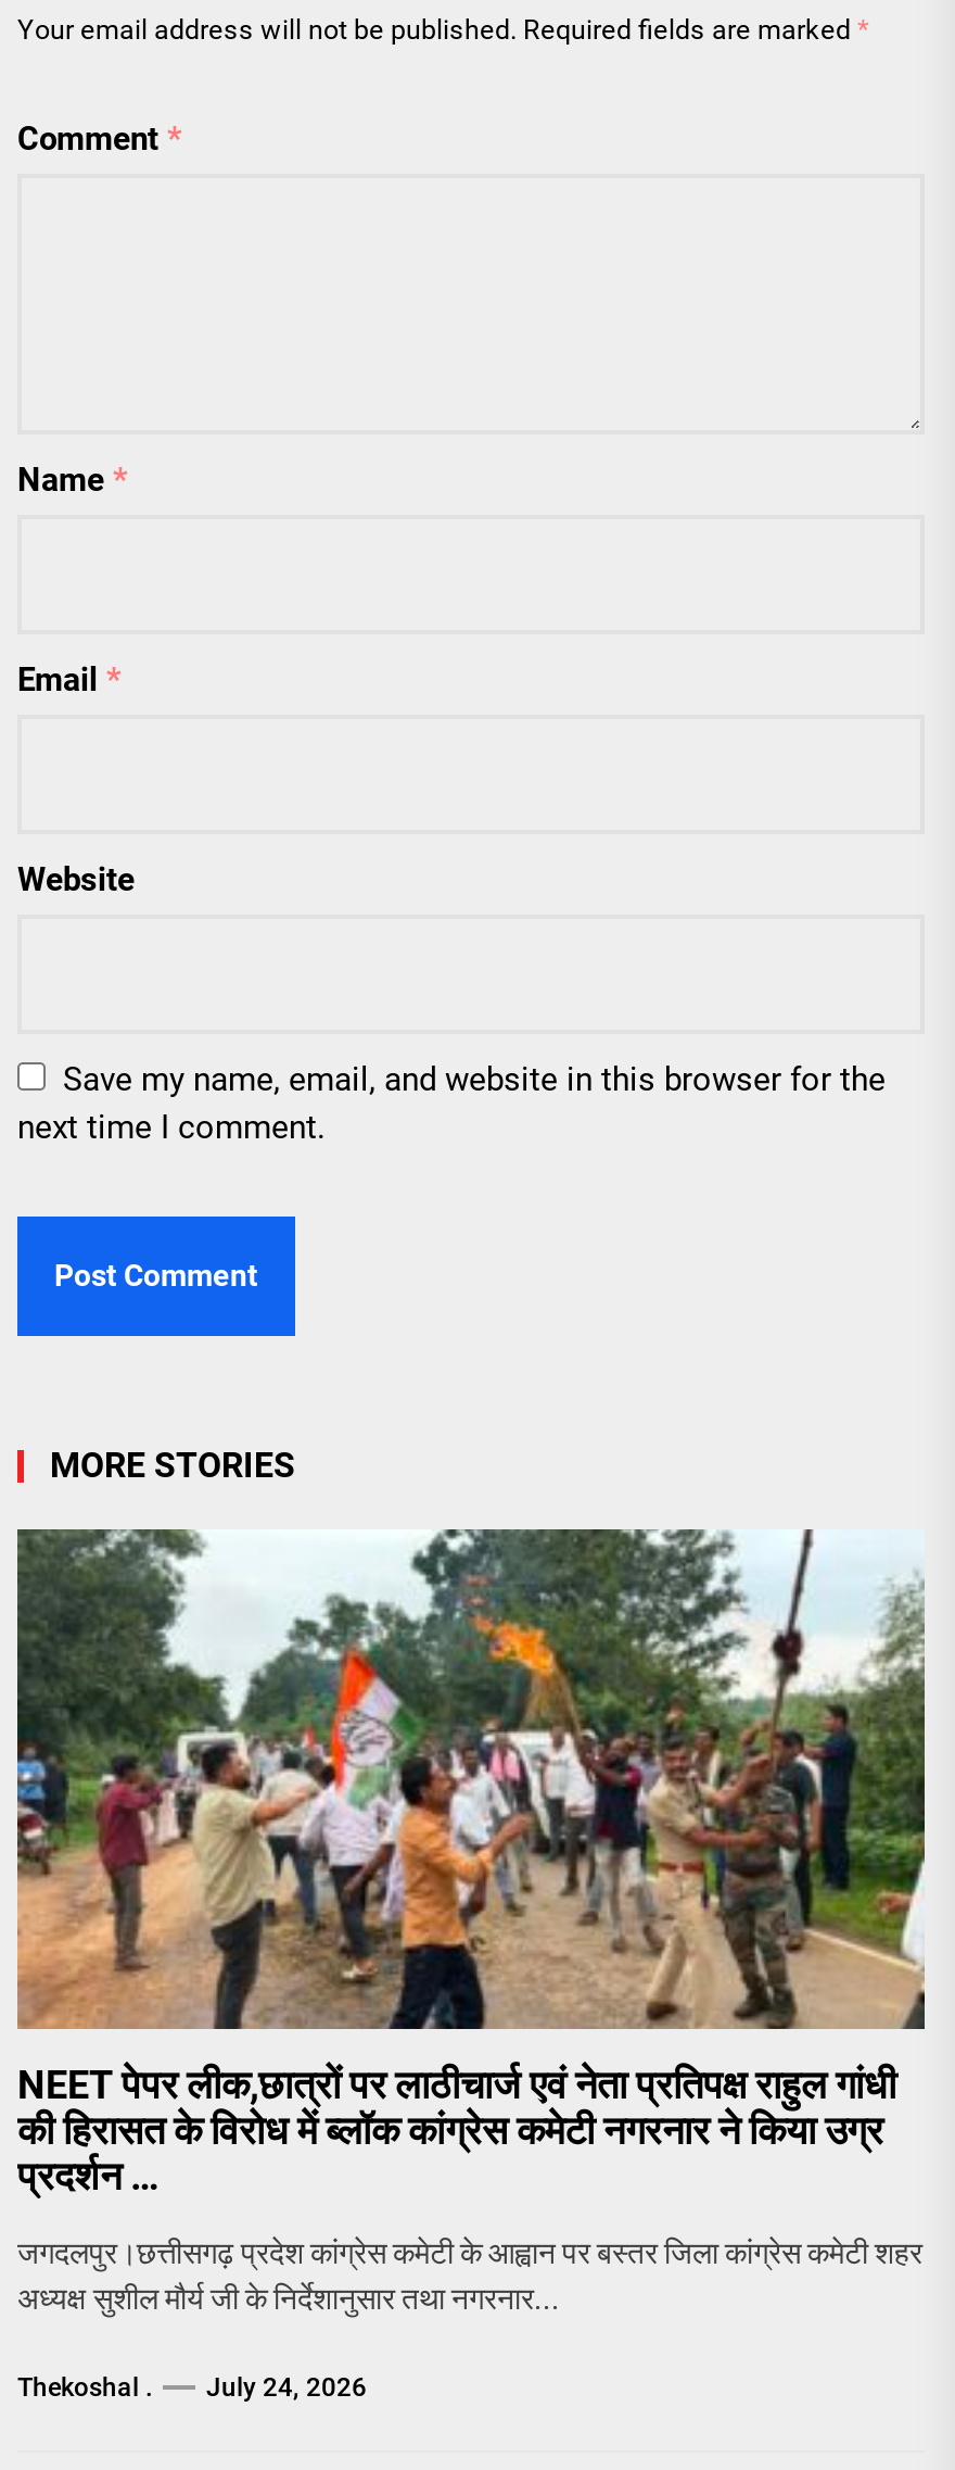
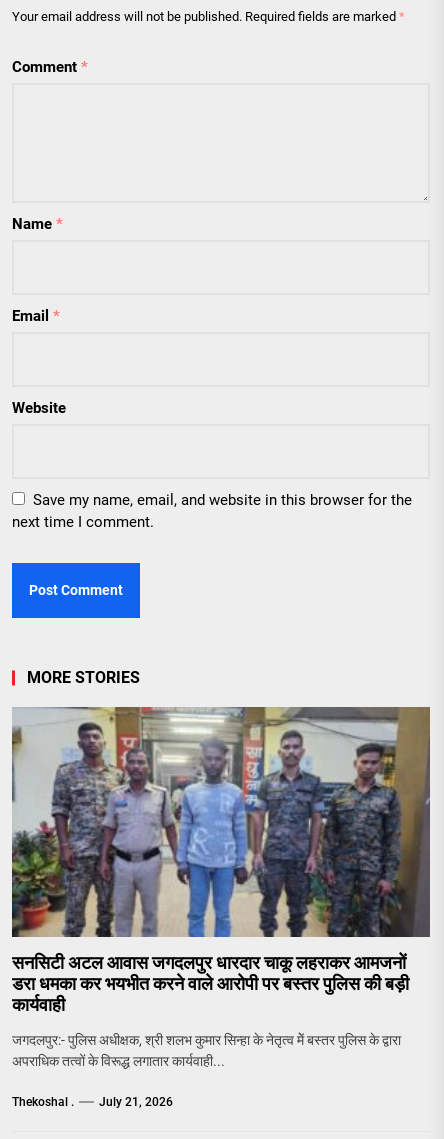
[15,1529,927,2198] [image] | NEET पेपर लीक,छात्रों पर लाठीचार्ज एवं नेता प्रतिपक्ष राहुल गांधी | की हिरासत के विरोध में ब्लॉक कांग्रेस कमेटी नगरनार ने किया उग्र | प्रदर्शन … -> [11,706,431,1015] [image] | सनसिटी अटल आवास जगदलपुर धारदार चाकू लहराकर आमजनों | डरा धमका कर भयभीत करने वाले आरोपी पर बस्तर पुलिस की बड़ी | कार्यवाही
[17,2235,922,2316] जगदलपुर।छत्तीसगढ़ प्रदेश कांग्रेस कमेटी के आह्वान पर बस्तर जिला कांग्रेस कमेटी शहर | अध्यक्ष सुशील मौर्य जी के निर्देशानुसार तथा नगरनार... -> [12,1032,401,1069] जगदलपुर:- पुलिस अधीक्षक, श्री शलभ कुमार सिन्हा के नेतृत्व मेें बस्तर पुलिस के द्वारा | अपराधिक तत्वों के विरूद्ध लगातार कार्यवाही...
[17,2372,367,2403] Thekoshal . July 24, 2026 -> [12,1095,173,1109] Thekoshal . July 21, 2026

